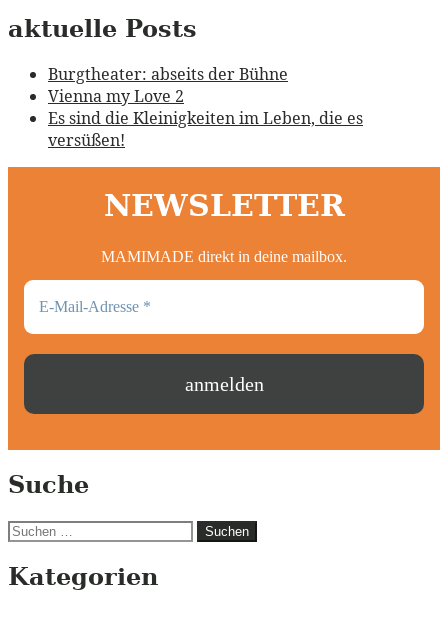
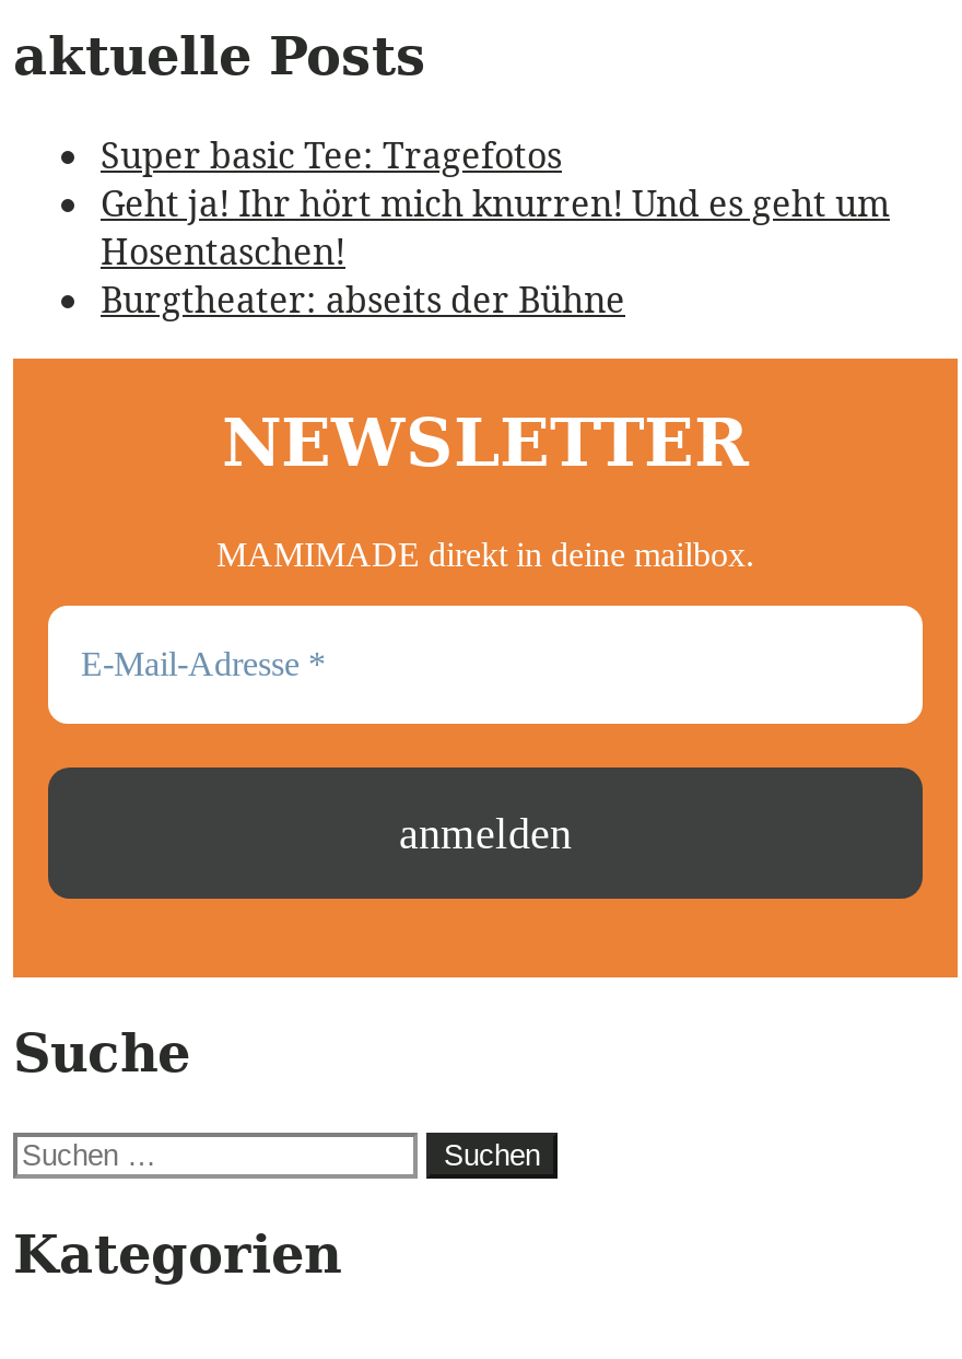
none -> [101,131,890,275] Super basic Tee: Tragefotos | Geht ja! Ihr hört mich knurren! Und es geht um | Hosentaschen!
moved [48,63,288,85] -> [101,275,625,323]: Burgtheater: abseits der Bühne
[48,85,363,151] Vienna my Love 2 | Es sind die Kleinigkeiten im Leben, die es | versüßen! -> none

